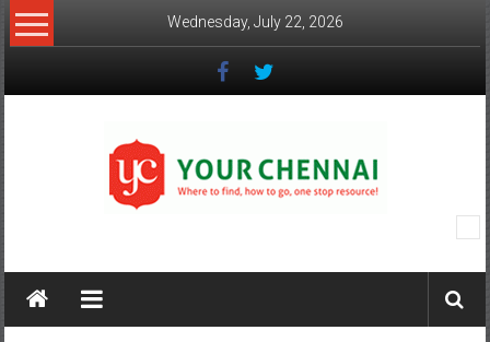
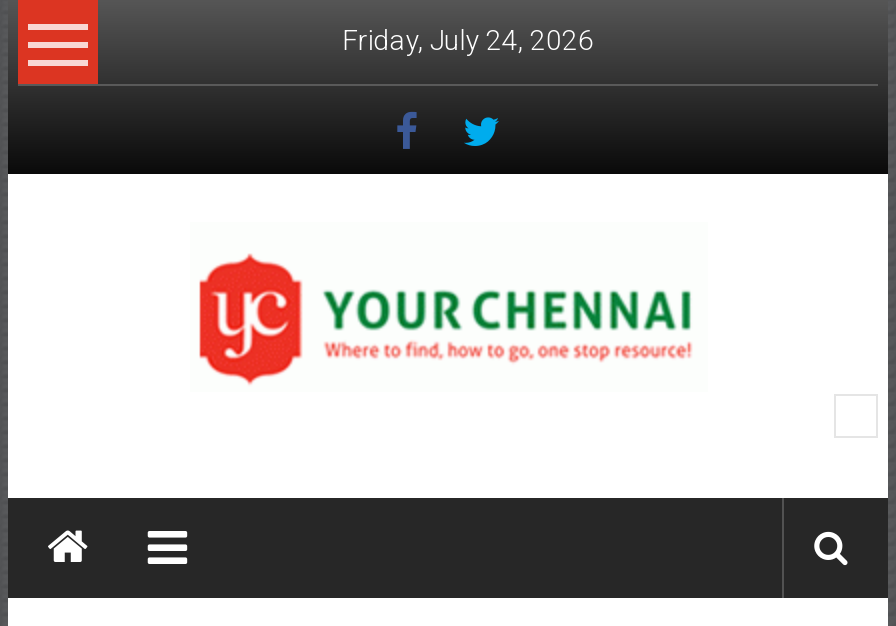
[168,13,344,31] Wednesday, July 22, 2026 -> [342,24,594,56] Friday, July 24, 2026

